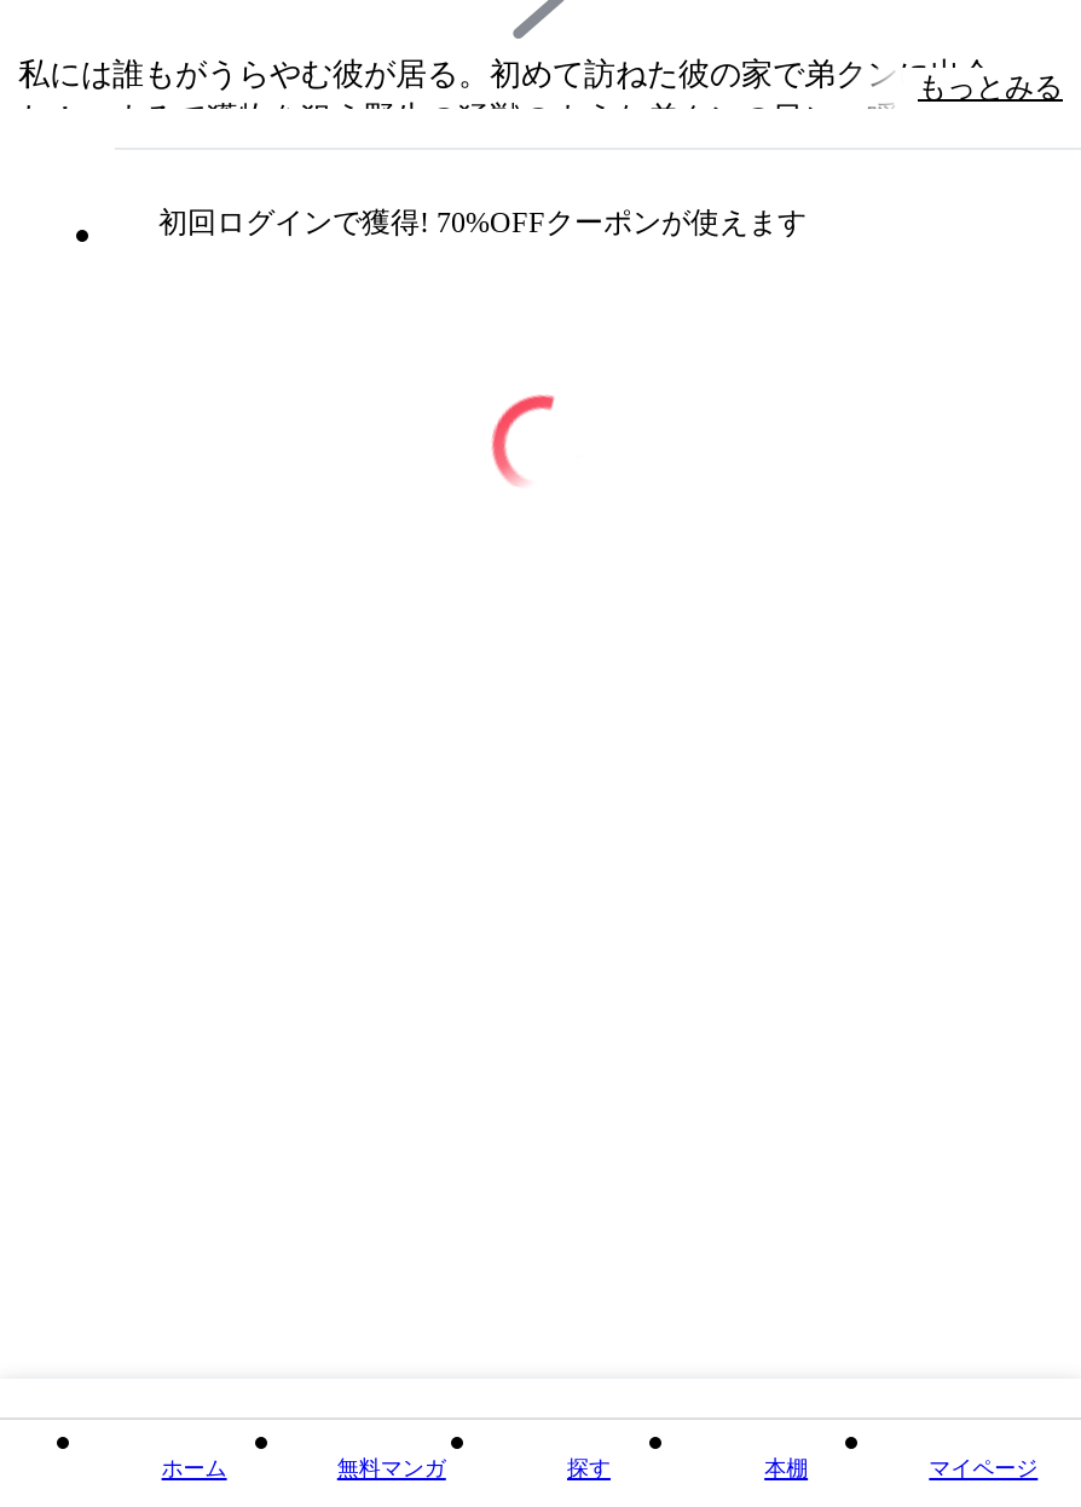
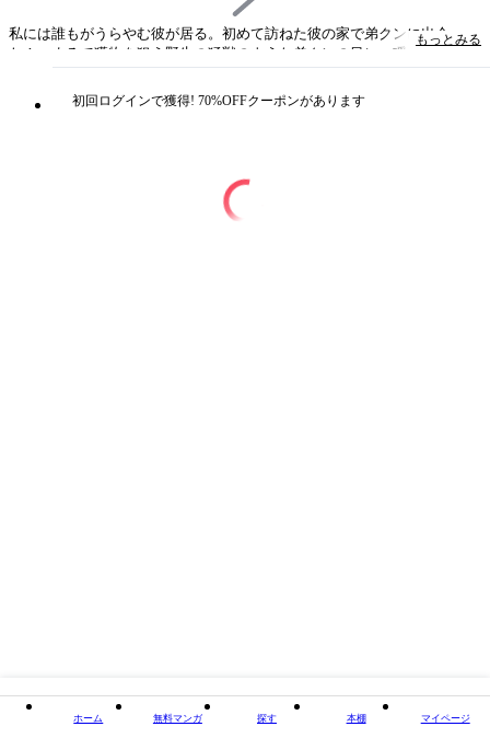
[158,205,807,239] 初回ログインで獲得! 70%OFFクーポンが使えます -> [72,93,365,108] 初回ログインで獲得! 70%OFFクーポンがあります

